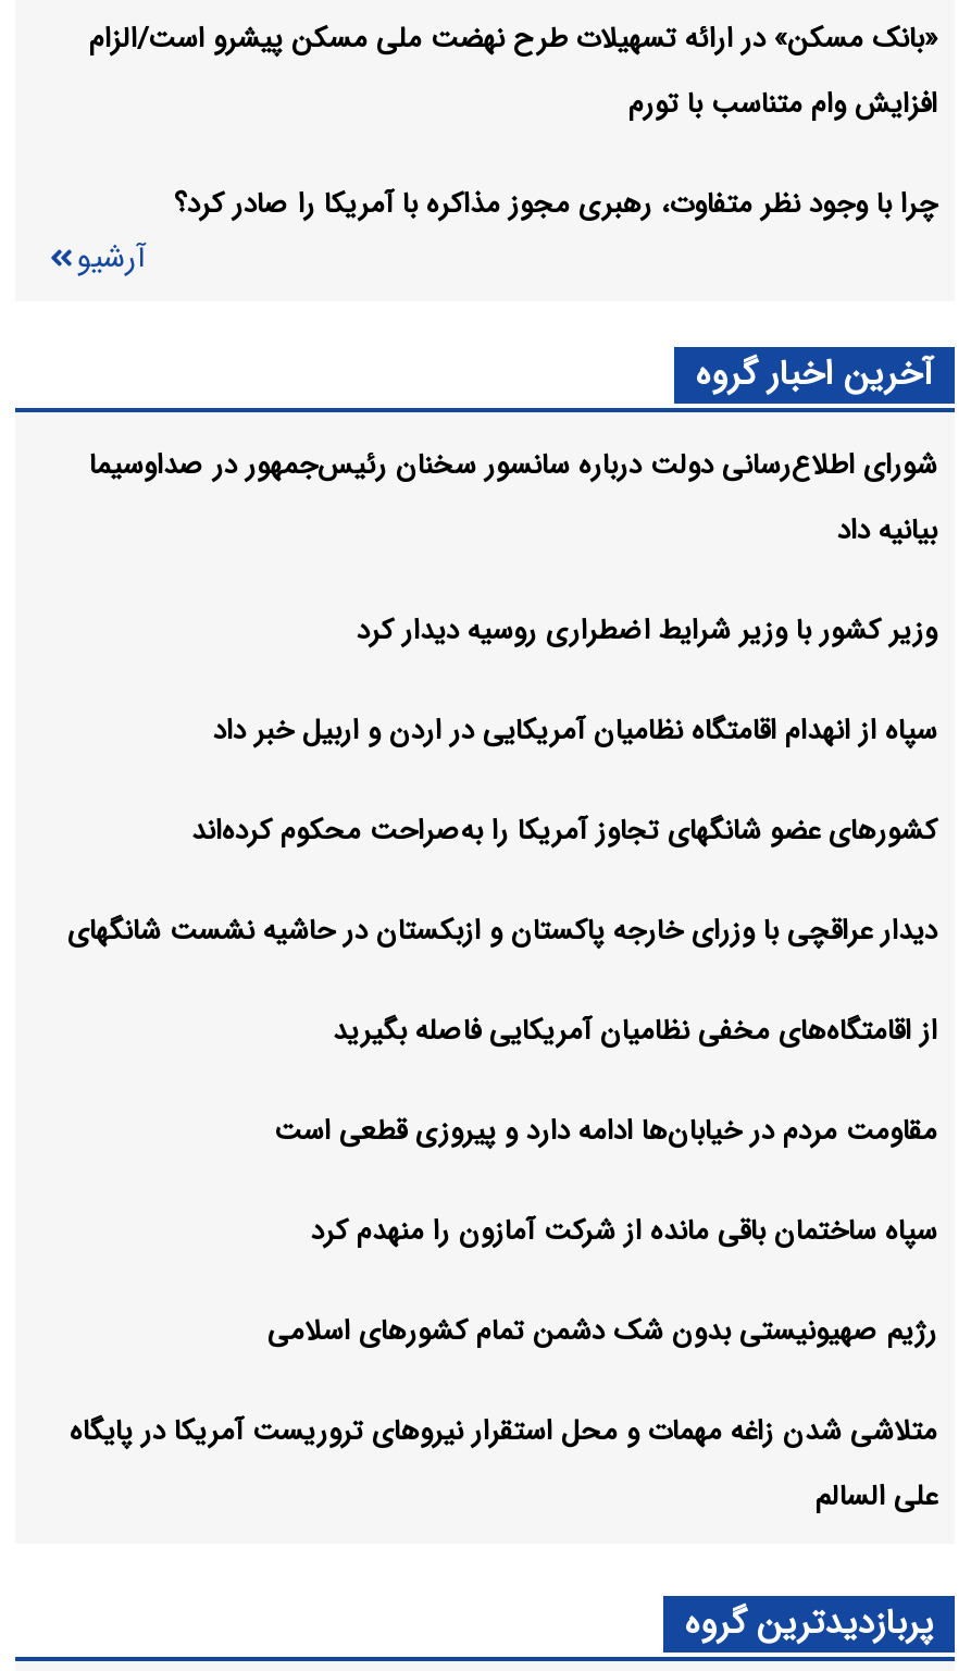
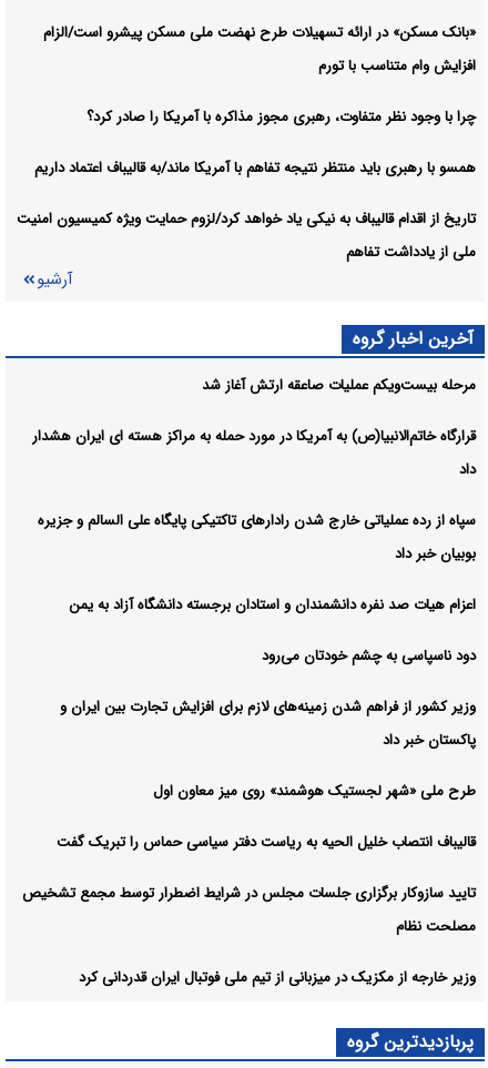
none -> [17,156,476,264] همسو با رهبری باید منتظر نتیجه تفاهم با آمریکا ماند/به قالیباف اعتماد داریم | تاریخ از اقدام قالیباف به نیکی یاد خواهد کرد/لزوم حمایت ویژه کمیسیون امنیت | ملی از یادداشت تفاهم
[89,442,937,553] شورای اطلاع‌رسانی دولت درباره سانسور سخنان رئیس‌جمهور در صداوسیما | بیانیه داد -> [202,374,476,397] مرحله بیست‌ویکم عملیات صاعقه ارتش آغاز شد
[357,608,937,653] وزیر کشور با وزیر شرایط اضطراری روسیه دیدار کرد -> [32,425,476,481] قرارگاه خاتم‌الانبیا(ص) به آمریکا در مورد حمله به مراکز هسته ای ایران هشدار | داد
[213,708,937,753] سپاه از انهدام اقامتگاه نظامیان آمریکایی در اردن‌ و اربیل خبر داد -> [38,509,476,565] سپاه از رده عملیاتی خارج شدن رادارهای تاکتیکی پایگاه علی السالم و جزیره | بوبیان خبر داد
[191,808,937,854] کشورهای عضو شانگهای تجاوز آمریکا را به‌صراحت محکوم کرده‌اند -> [69,593,476,616] اعزام هیات صد نفره دانشمندان و استادان برجسته دانشگاه آزاد به یمن
[67,908,937,954] دیدار عراقچی با وزرای خارجه پاکستان و ازبکستان در حاشیه نشست شانگهای -> [262,644,476,667] دود ناسپاسی به چشم خودتان می‌رود
[333,1008,937,1054] از اقامتگاه‌های مخفی نظامیان آمریکایی فاصله بگیرید -> [60,695,476,752] وزیر کشور از فراهم شدن زمینه‌های لازم برای افزایش تجارت بین ایران و | پاکستان خبر داد
[274,1108,937,1154] مقاومت مردم در خیابان‌ها ادامه دارد و پیروزی قطعی است -> [153,779,476,803] طرح ملی «شهر لجستیک هوشمند» روی میز معاون اول
[311,1208,937,1254] سپاه ساختمان باقی مانده از شرکت آمازون را منهدم کرد -> [57,830,476,854] قالیباف انتصاب خلیل الحیه به ریاست دفتر سیاسی حماس را تبریک گفت
[267,1308,937,1354] رژیم صهیونیستی بدون شک دشمن تمام کشورهای اسلامی -> [22,881,476,938] تایید سازوکار برگزاری جلسات مجلس در شرایط اضطرار توسط مجمع تشخیص | مصلحت نظام
[70,1408,937,1519] متلاشی شدن زاغه مهمات و محل استقرار نیروهای تروریست آمریکا در پایگاه | علی السالم -> [79,966,476,989] وزیر خارجه از مکزیک در میزبانی از تیم ملی فوتبال ایران قدردانی کرد

